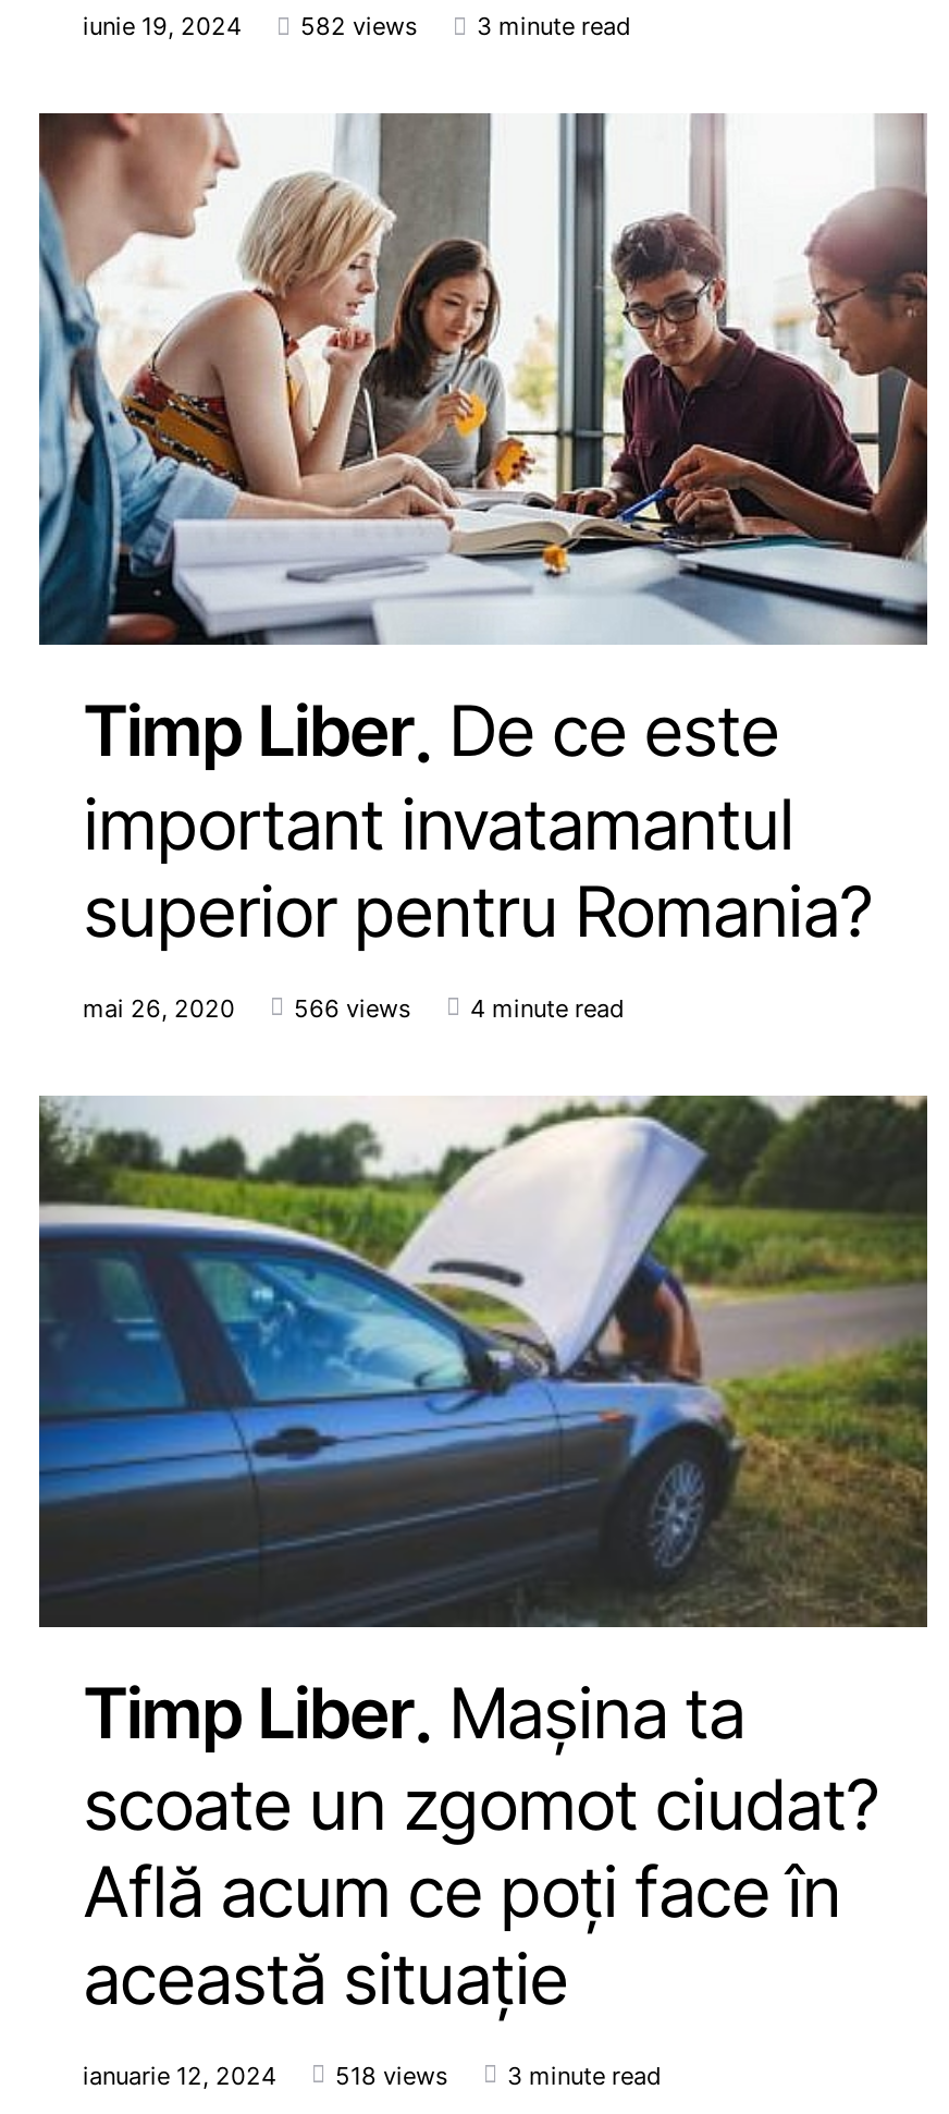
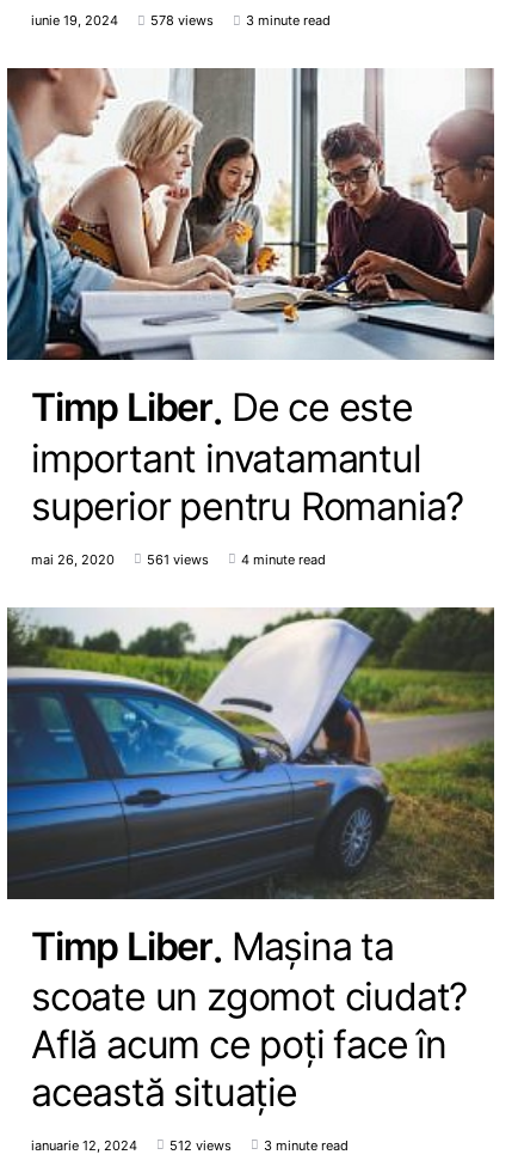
[83,12,631,42] iunie 19, 2024 582 views 3 minute read -> [31,12,331,29] iunie 19, 2024 578 views 3 minute read
[83,992,625,1023] mai 26, 2020 566 views 4 minute read -> [31,551,326,567] mai 26, 2020 561 views 4 minute read
[83,2060,662,2091] ianuarie 12, 2024 518 views 3 minute read -> [31,1137,349,1154] ianuarie 12, 2024 512 views 3 minute read

